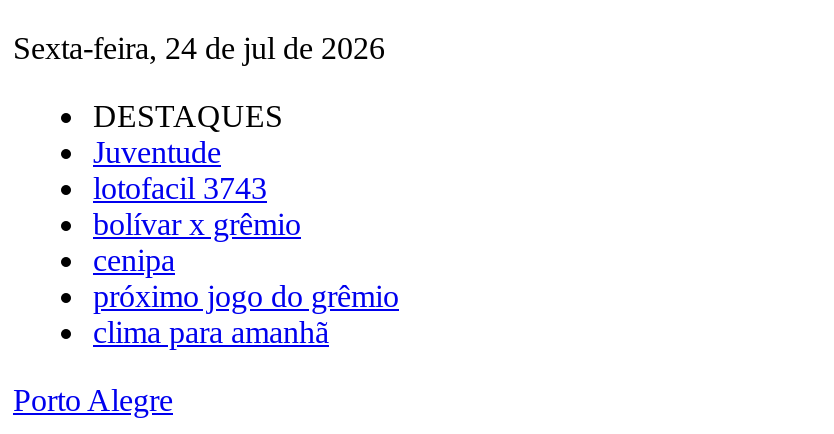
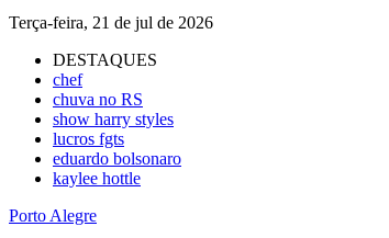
[13,31,385,65] Sexta-feira, 24 de jul de 2026 -> [9,13,213,32] Terça-feira, 21 de jul de 2026
[93,135,399,349] Juventude | lotofacil 3743 | bolívar x grêmio | cenipa | próximo jogo do grêmio | clima para amanhã -> [53,70,181,188] chef | chuva no RS | show harry styles | lucros fgts | eduardo bolsonaro | kaylee hottle

